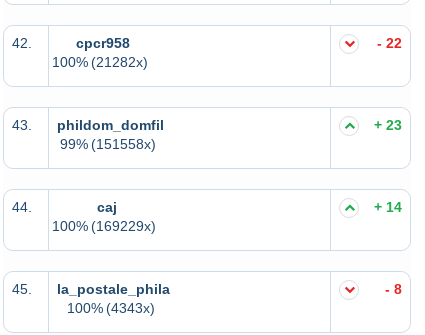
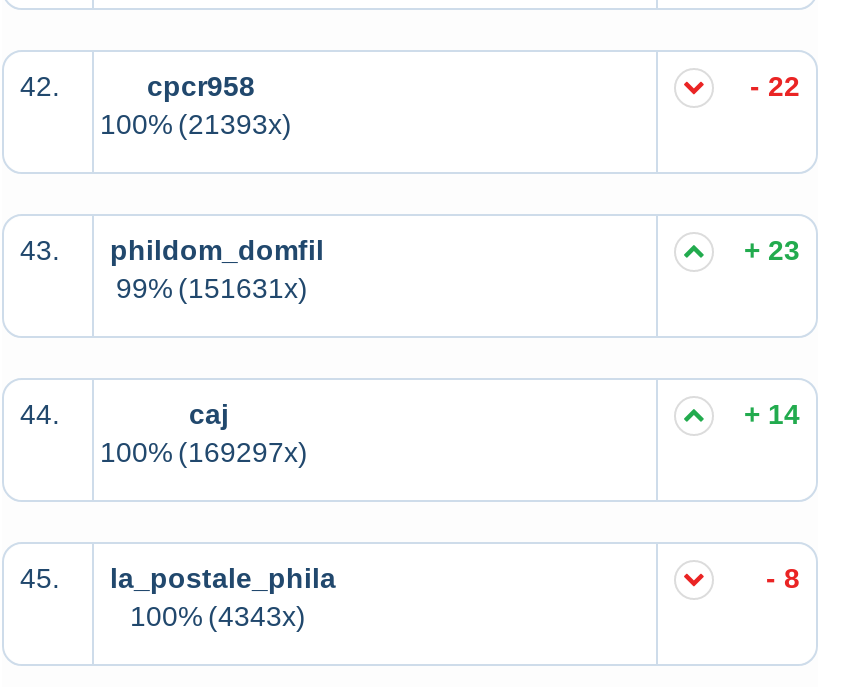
[52,54,148,70] 100% (21282x) -> [100,108,292,140] 100% (21393x)
[60,136,156,152] 99% (151558x) -> [116,272,308,304] 99% (151631x)
[52,218,156,234] 100% (169229x) -> [100,436,308,468] 100% (169297x)

